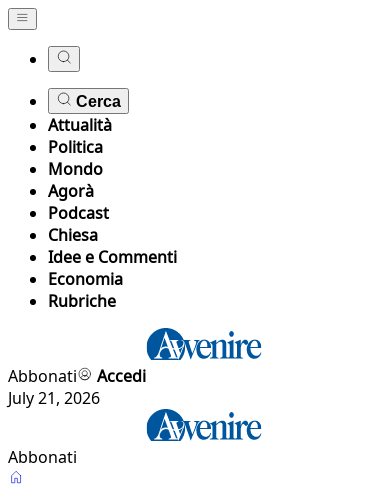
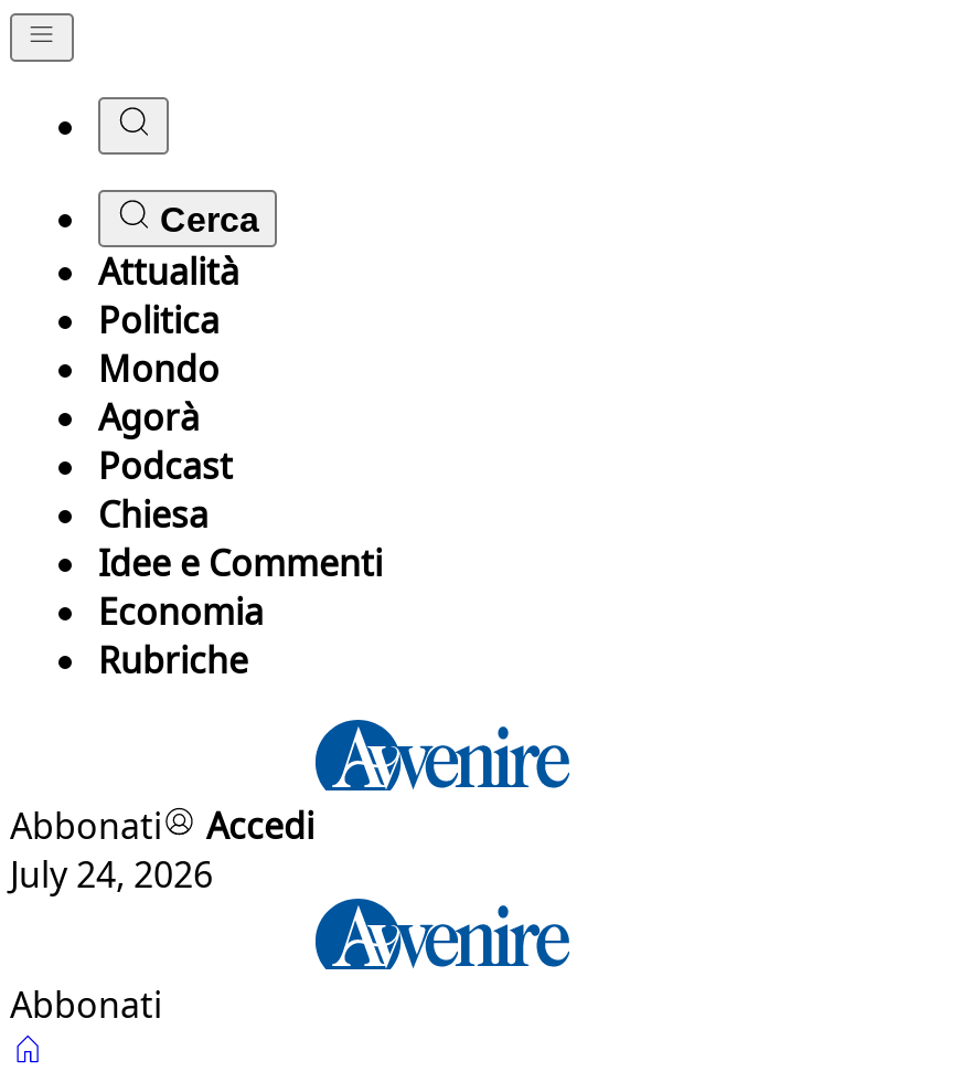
[8,387,100,409] July 21, 2026 -> [10,850,213,899] July 24, 2026

